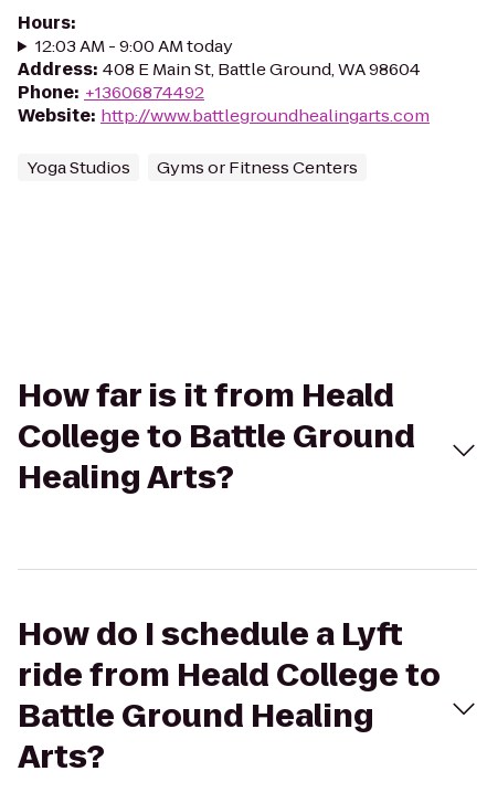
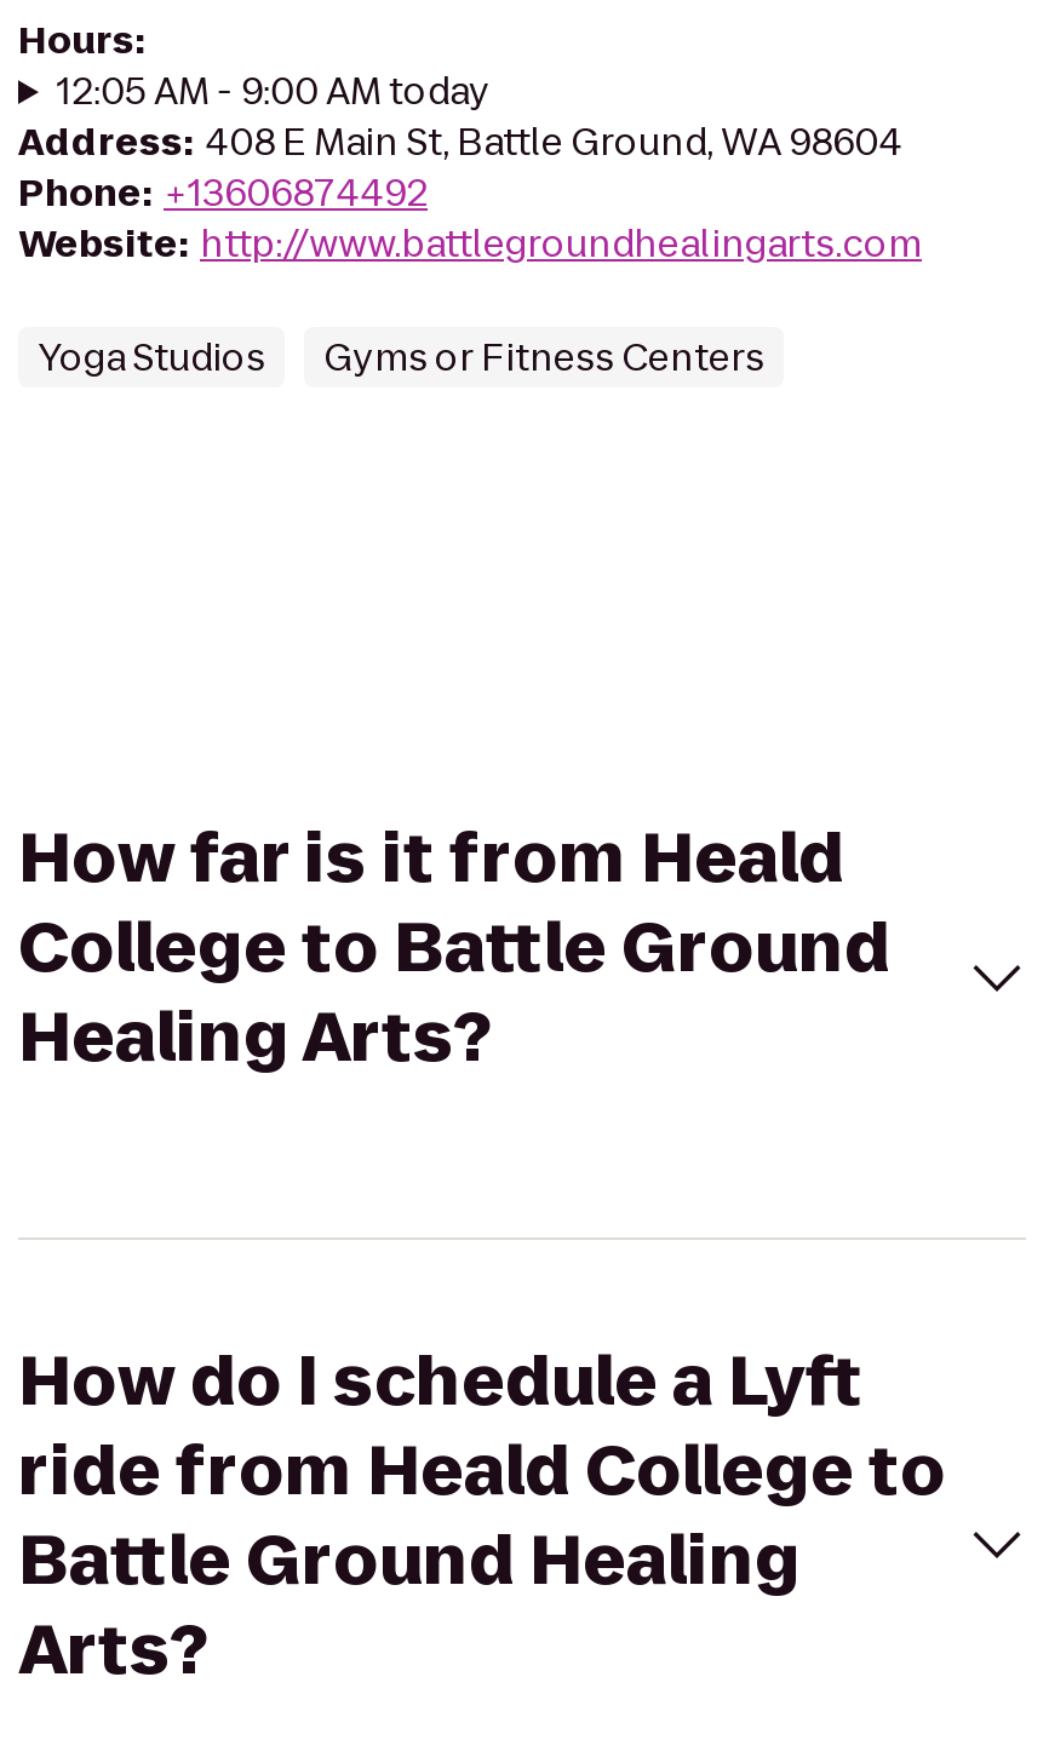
[35,34,233,57] 12:03 AM - 9:00 AM today -> [57,65,490,116] 12:05 AM - 9:00 AM today

